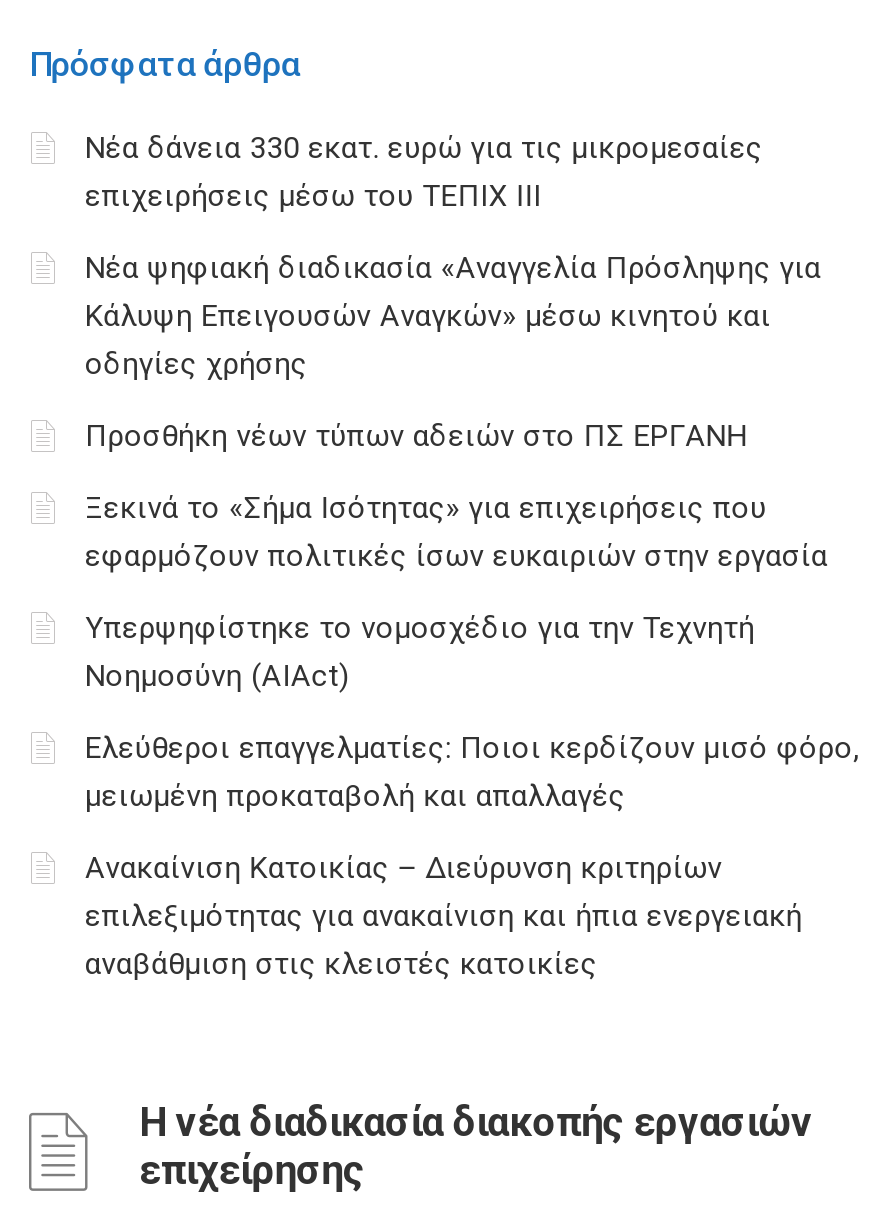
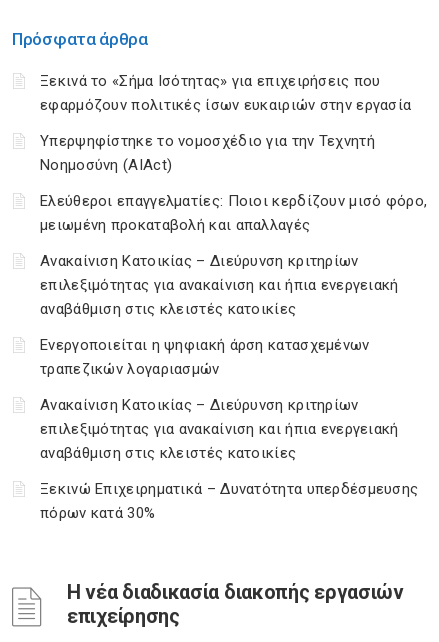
[85,130,821,454] Νέα δάνεια 330 εκατ. ευρώ για τις μικρομεσαίες | επιχειρήσεις μέσω του ΤΕΠΙΧ ΙΙΙ | Νέα ψηφιακή διαδικασία «Αναγγελία Πρόσληψης για | Κάλυψη Επειγουσών Αναγκών» μέσω κινητού και | οδηγίες χρήσης | Προσθήκη νέων τύπων αδειών στο ΠΣ ΕΡΓΑΝΗ -> none
moved [85,490,860,982] -> [40,72,427,318]: Ξεκινά το «Σήμα Ισότητας» για επιχειρήσεις που | εφαρμόζουν πολιτικές ίσων ευκαιριών στην εργασία | Υπερψηφίστηκε το νομοσχέδιο για την Τεχνητή | ... | επιλεξιμότητας για ανακαίνιση και ήπια ενεργειακή | αναβάθμιση στις κλειστές κατοικίες
none -> [40,336,418,522] Ενεργοποιείται η ψηφιακή άρση κατασχεμένων | τραπεζικών λογαριασμών | Ανακαίνιση Κατοικίας – Διεύρυνση κριτηρίων | επιλεξιμότητας για ανακαίνιση και ήπια ενεργειακή | αναβάθμιση στις κλειστές κατοικίες | Ξεκινώ Επιχειρηματικά – Δυνατότητα υπερδέσμευσης | πόρων κατά 30%

